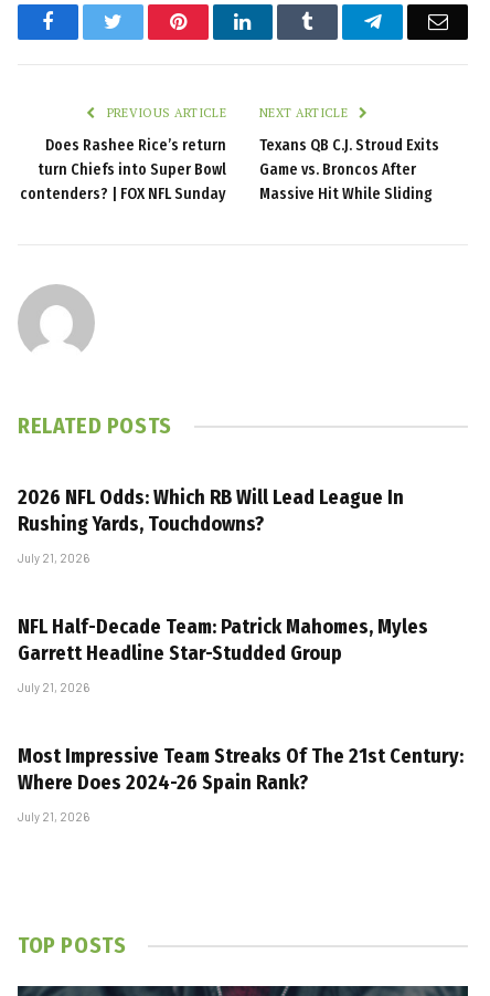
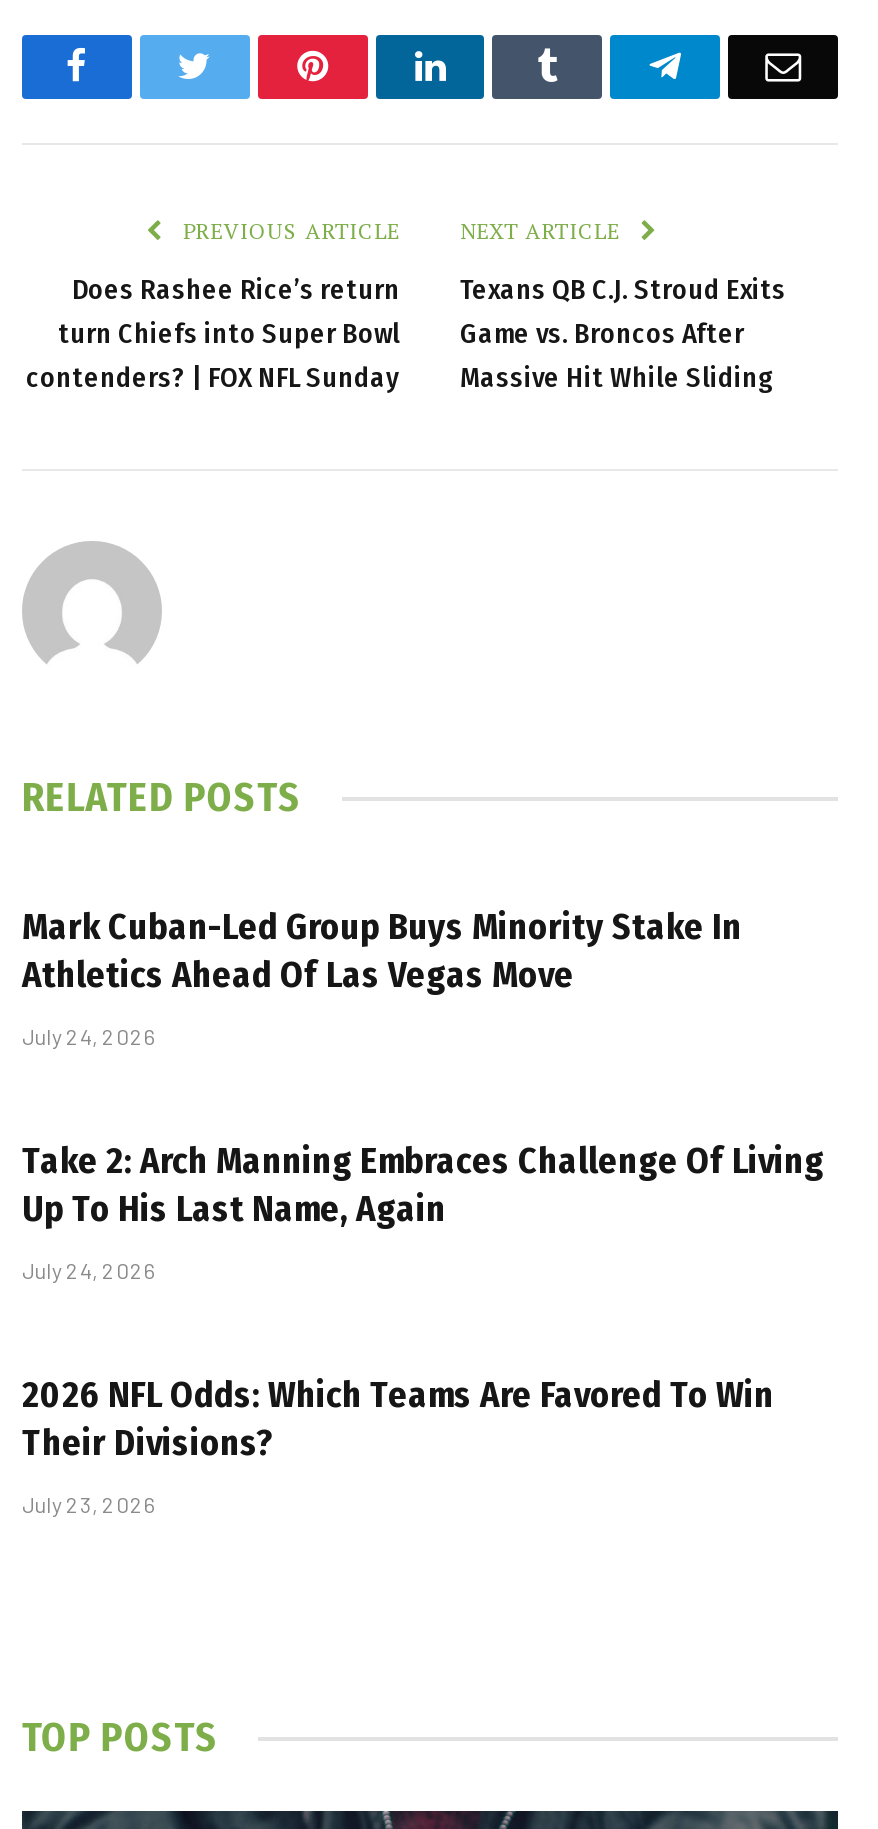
[18,485,404,536] 2026 NFL Odds: Which RB Will Lead League In | Rushing Yards, Touchdowns? -> [22,905,742,997] Mark Cuban-Led Group Buys Minority Stake In | Athletics Ahead Of Las Vegas Move
[18,551,89,565] July 21, 2026 -> [22,1023,156,1049] July 24, 2026
[18,615,428,665] NFL Half-Decade Team: Patrick Mahomes, Myles | Garrett Headline Star-Studded Group -> [22,1139,824,1231] Take 2: Arch Manning Embraces Challenge Of Living | Up To His Last Name, Again
[18,680,89,694] July 21, 2026 -> [22,1257,156,1283] July 24, 2026
[18,744,464,795] Most Impressive Team Streaks Of The 21st Century: | Where Does 2024-26 Spain Rank? -> [22,1373,774,1465] 2026 NFL Odds: Which Teams Are Favored To Win | Their Divisions?
[18,809,89,824] July 21, 2026 -> [22,1491,156,1517] July 23, 2026

